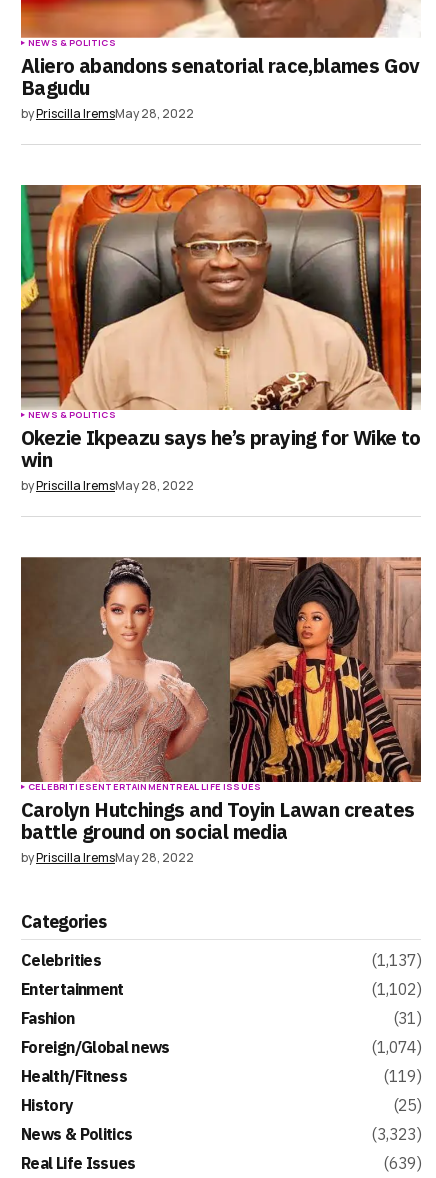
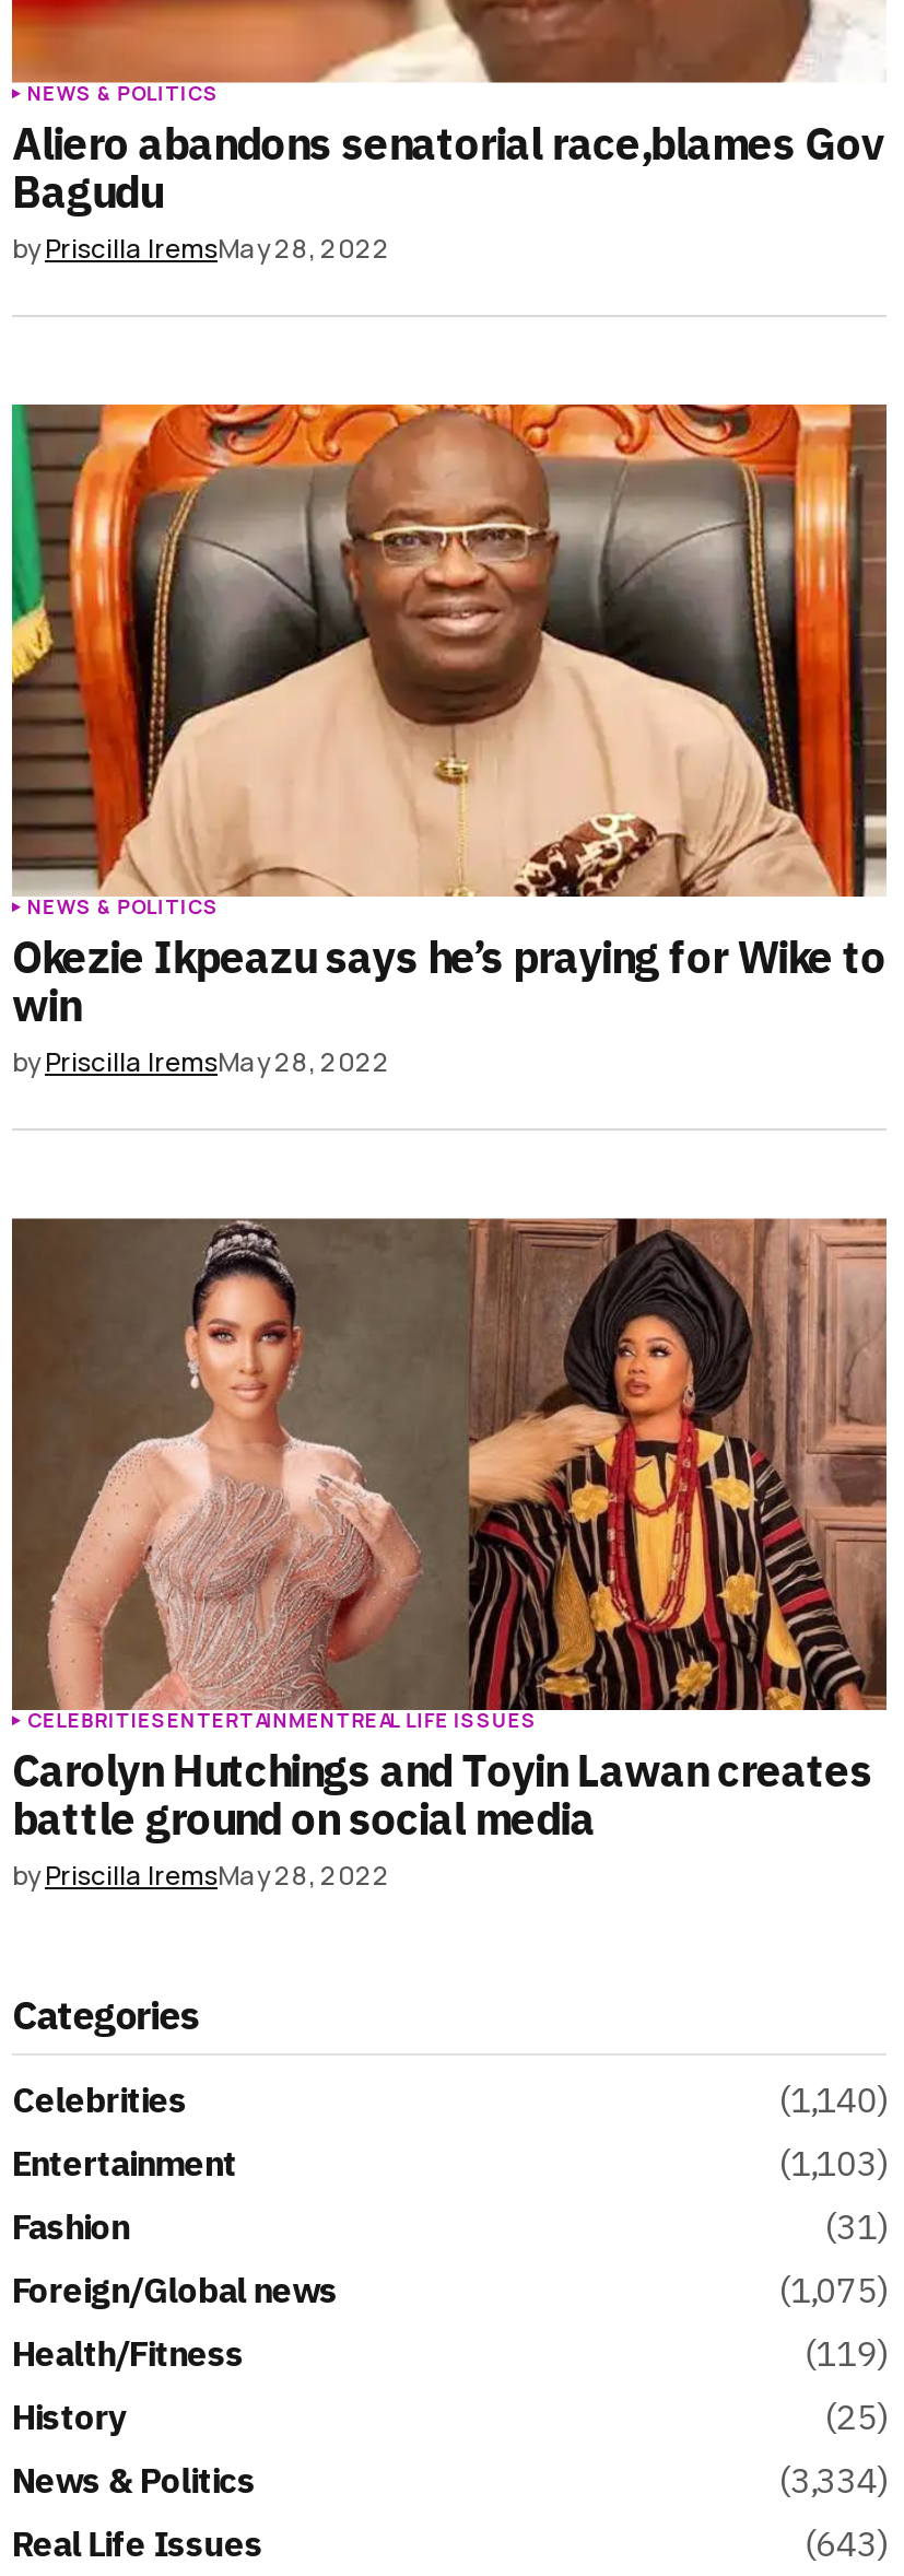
[371,950,421,970] (1,137) -> [778,2079,887,2122] (1,140)
[371,979,421,999] (1,102) -> [778,2142,887,2186] (1,103)
[371,1037,421,1057] (1,074) -> [778,2269,887,2312] (1,075)
[371,1124,421,1144] (3,323) -> [778,2459,887,2503] (3,334)
[383,1153,421,1173] (639) -> [804,2522,887,2566] (643)

